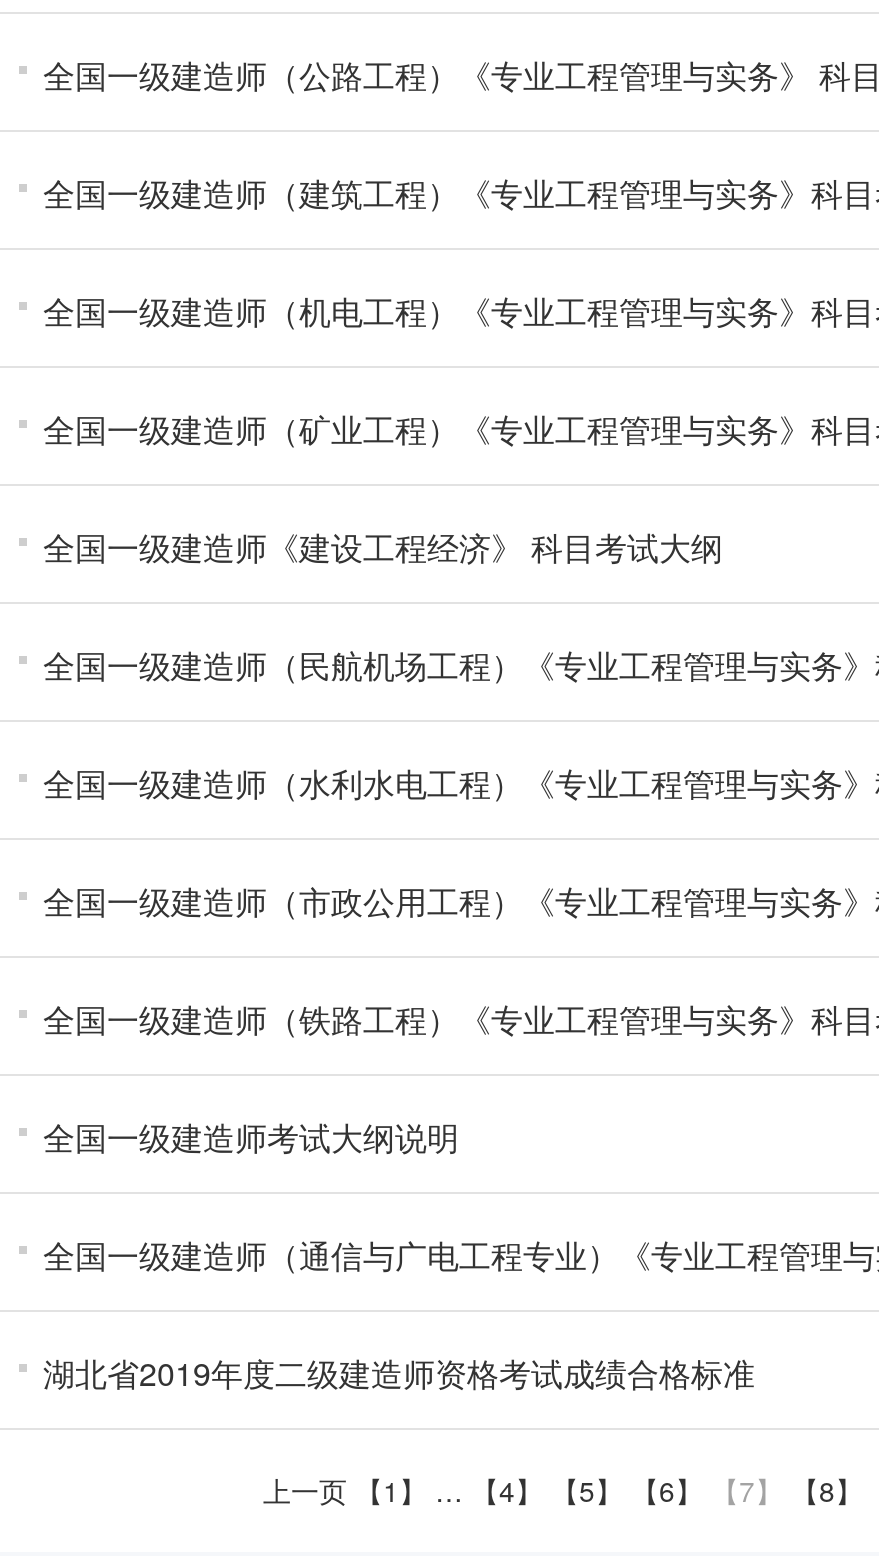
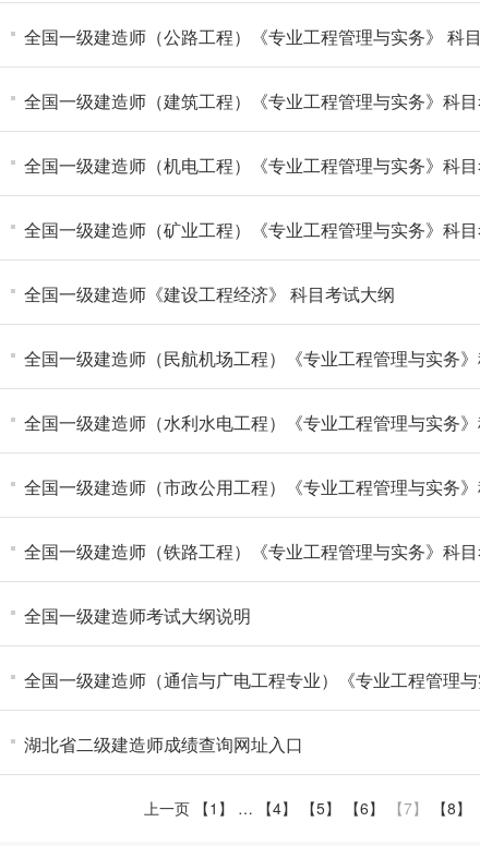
[43,1350,755,1396] 湖北省2019年度二级建造师资格考试成绩合格标准 -> [24,732,303,757] 湖北省二级建造师成绩查询网址入口

